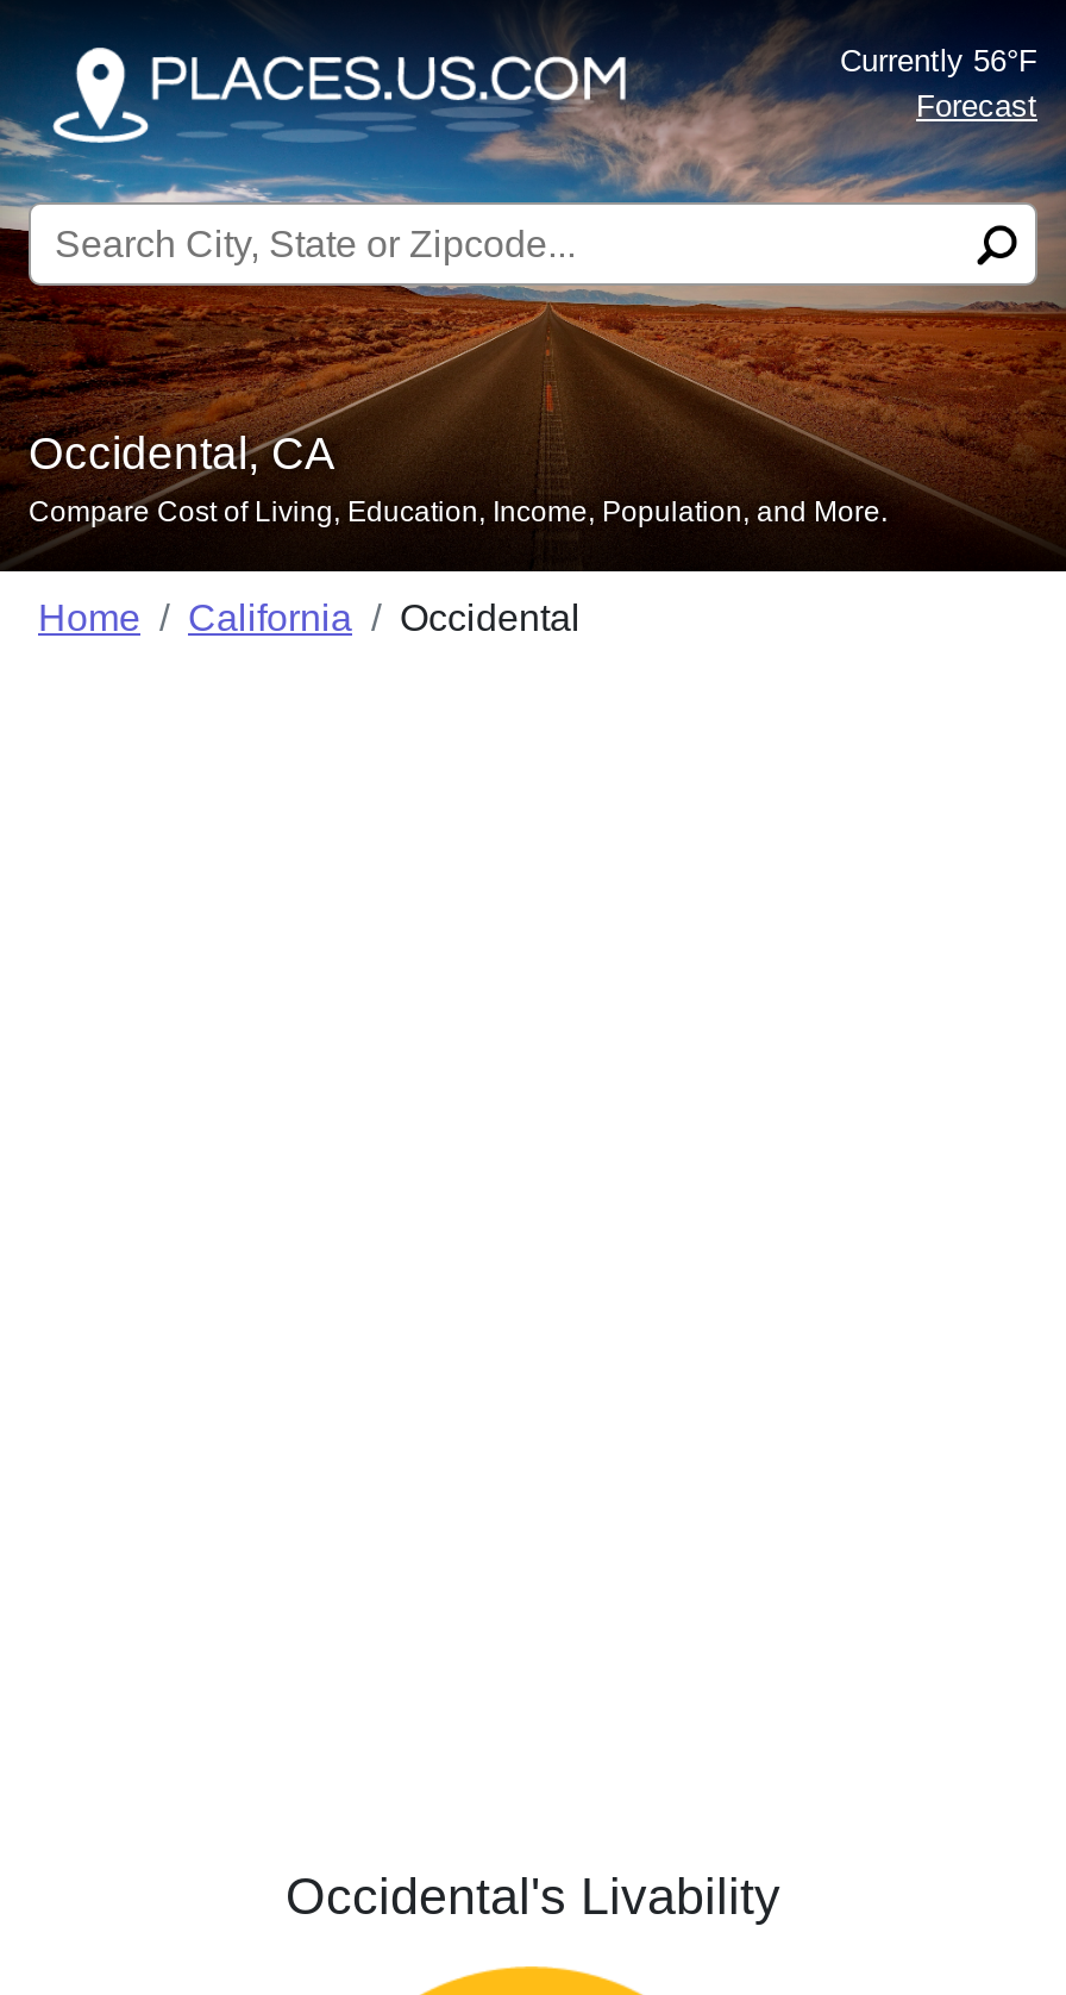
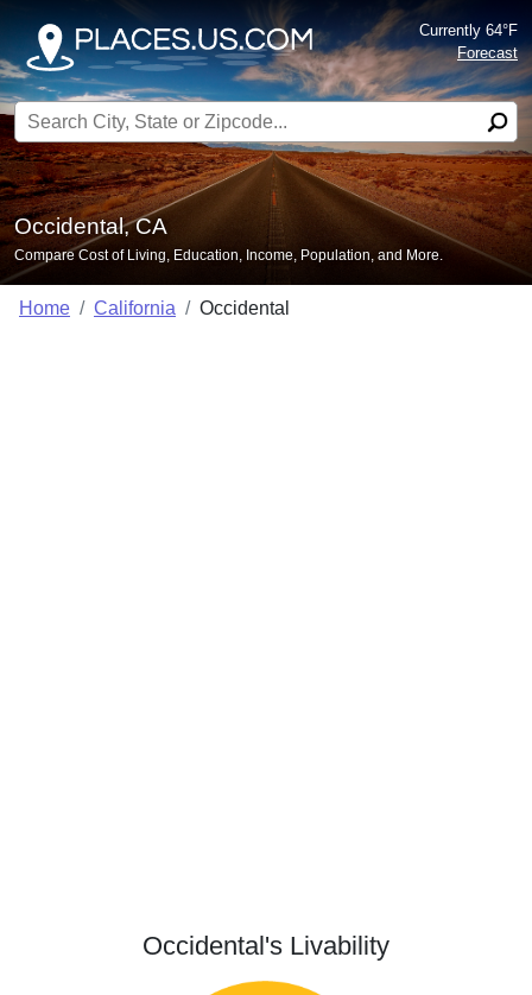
[840,43,1037,79] Currently 56°F -> [419,21,518,39] Currently 64°F

